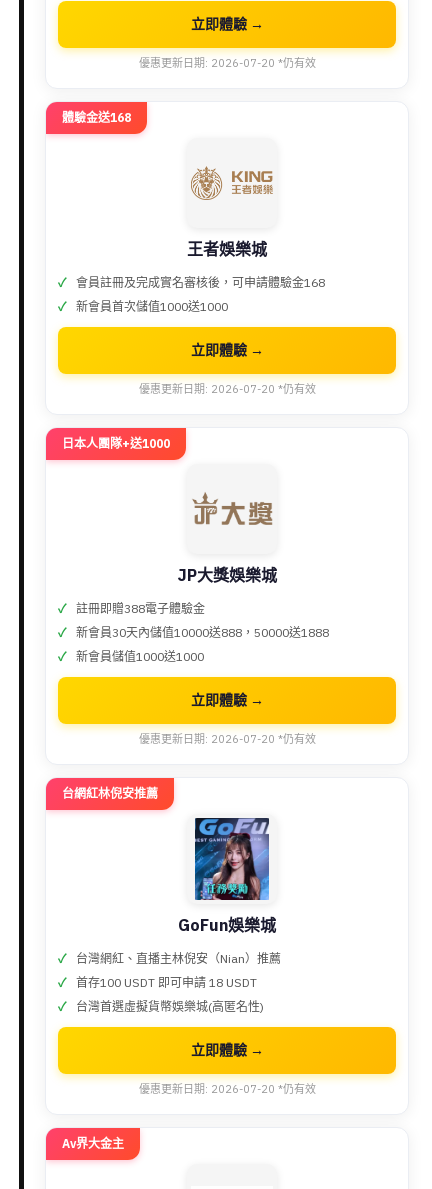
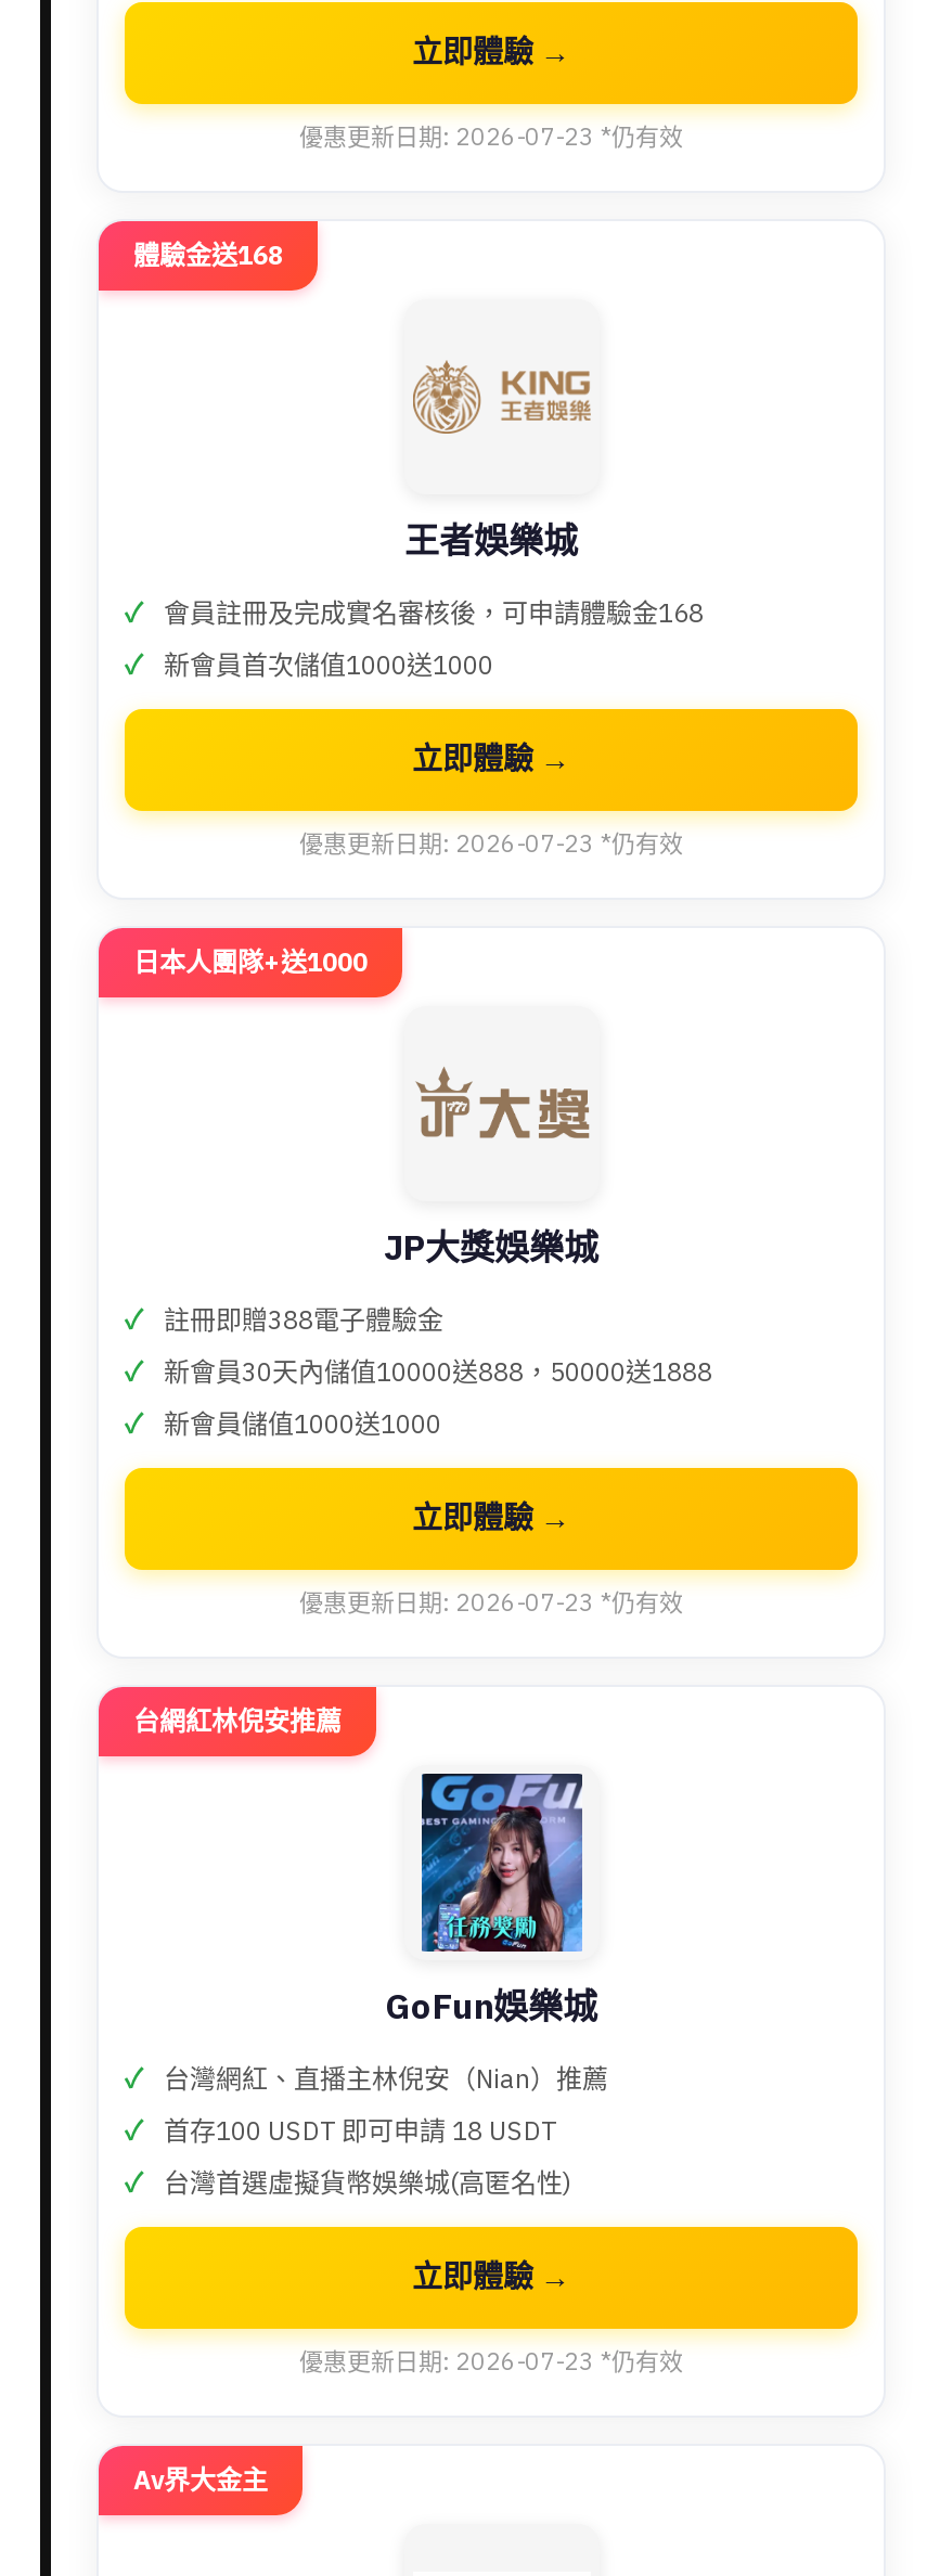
[138,56,315,70] 優惠更新日期: 2026-07-20 *仍有效 -> [299,122,683,152] 優惠更新日期: 2026-07-23 *仍有效
[138,382,315,396] 優惠更新日期: 2026-07-20 *仍有效 -> [299,829,683,859] 優惠更新日期: 2026-07-23 *仍有效
[138,732,315,746] 優惠更新日期: 2026-07-20 *仍有效 -> [299,1588,683,1618] 優惠更新日期: 2026-07-23 *仍有效
[138,1082,315,1096] 優惠更新日期: 2026-07-20 *仍有效 -> [299,2347,683,2377] 優惠更新日期: 2026-07-23 *仍有效

